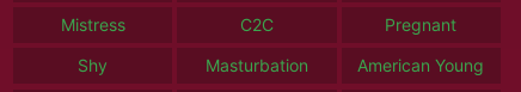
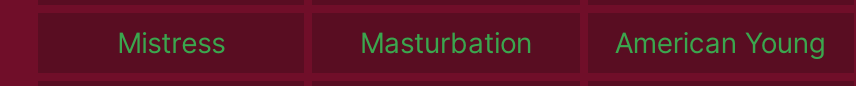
[78,15,457,76] C2C | Pregnant | Shy -> none

